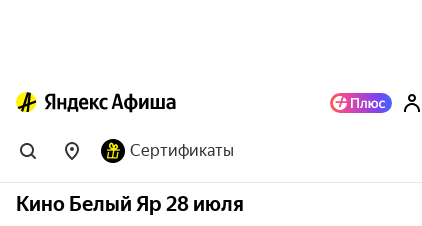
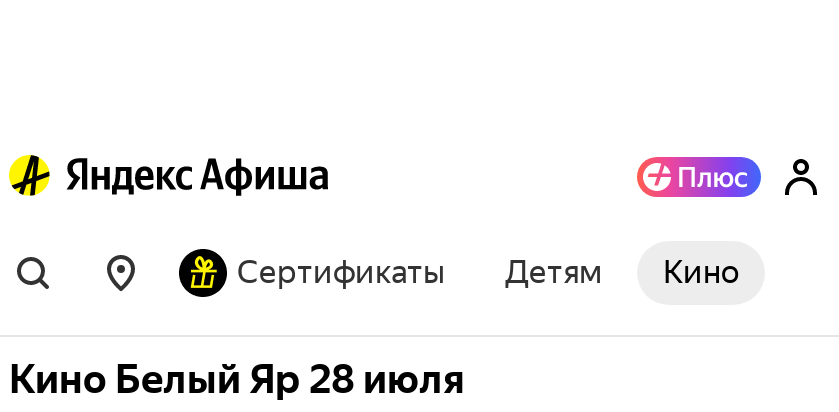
none -> [505,253,739,291] Детям | Кино

